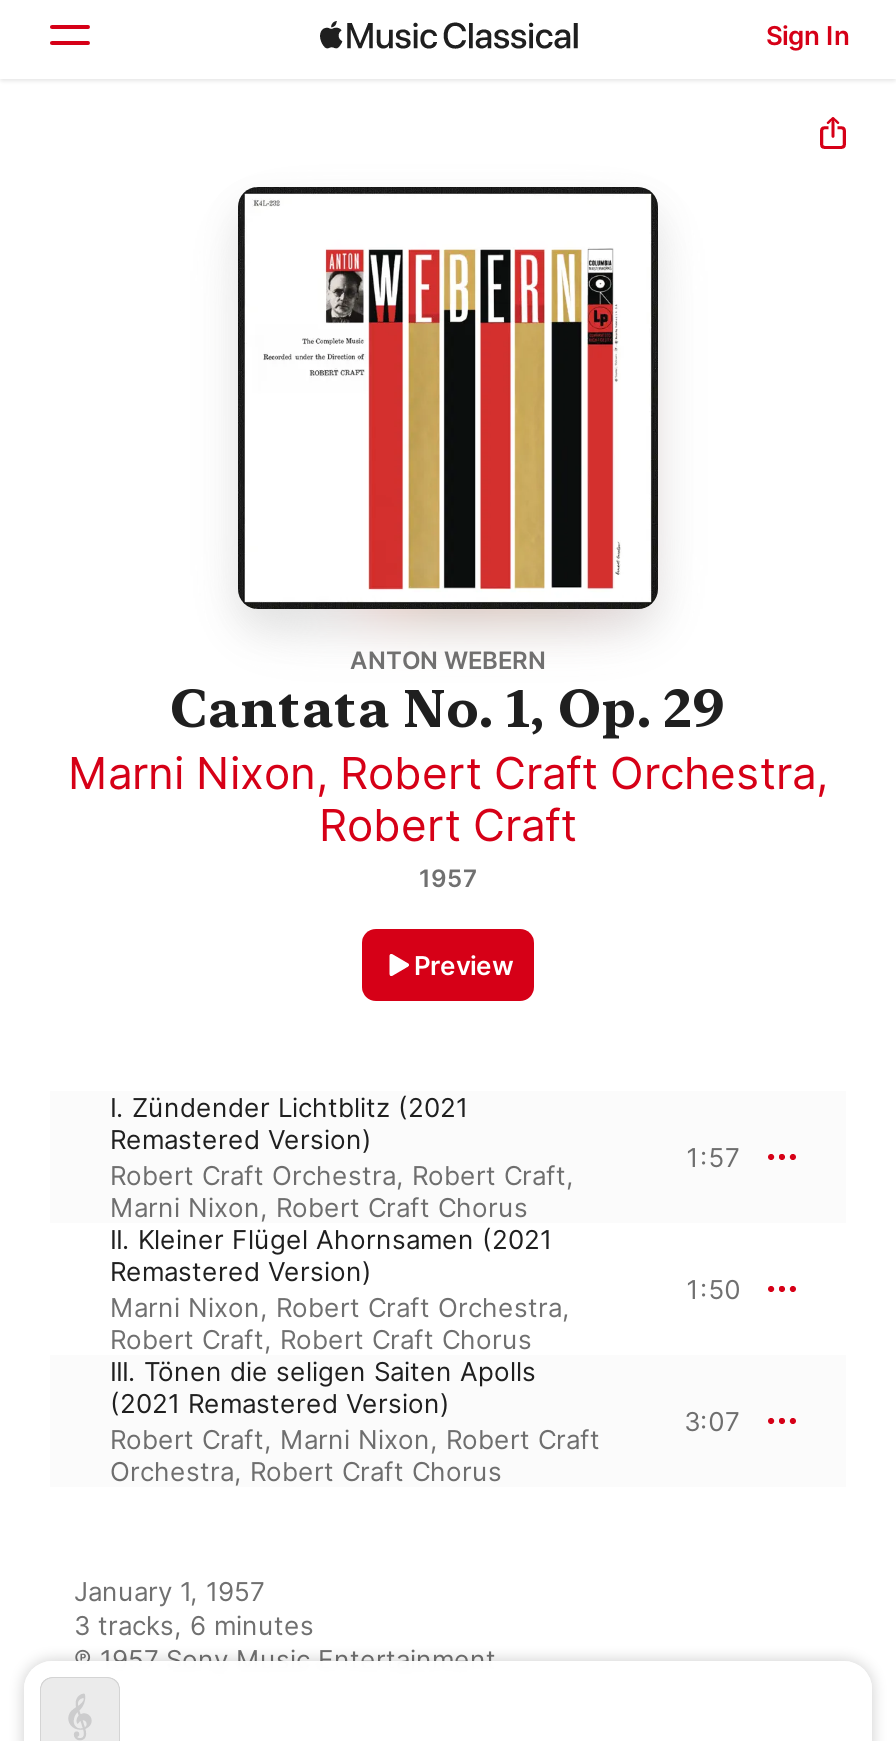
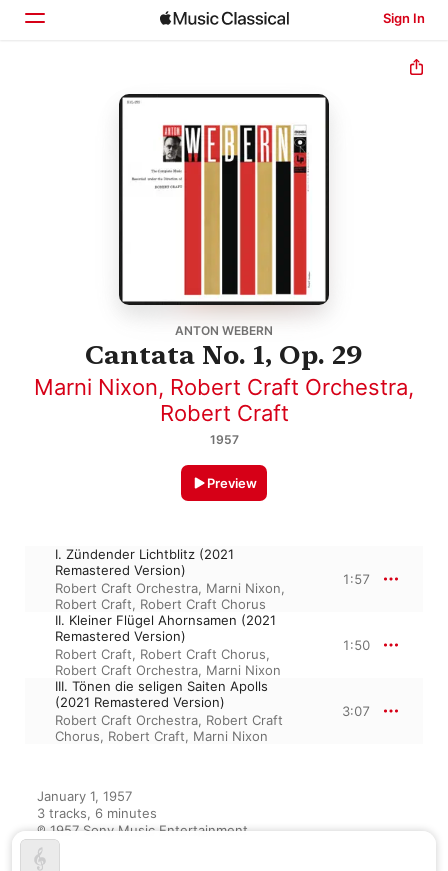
[110,1159,574,1191] Robert Craft Orchestra, Robert Craft, -> [55,580,285,596] Robert Craft Orchestra, Marni Nixon,
[110,1191,528,1223] Marni Nixon, Robert Craft Chorus -> none
[110,1291,570,1323] Marni Nixon, Robert Craft Orchestra, -> [55,646,270,662] Robert Craft, Robert Craft Chorus,
none -> [55,662,281,678] Robert Craft Orchestra, Marni Nixon
moved [110,1323,532,1355] -> [55,596,266,612]: Robert Craft, Robert Craft Chorus
[110,1423,600,1487] Robert Craft, Marni Nixon, Robert Craft | Orchestra, Robert Craft Chorus -> [55,712,283,744] Robert Craft Orchestra, Robert Craft | Chorus, Robert Craft, Marni Nixon

